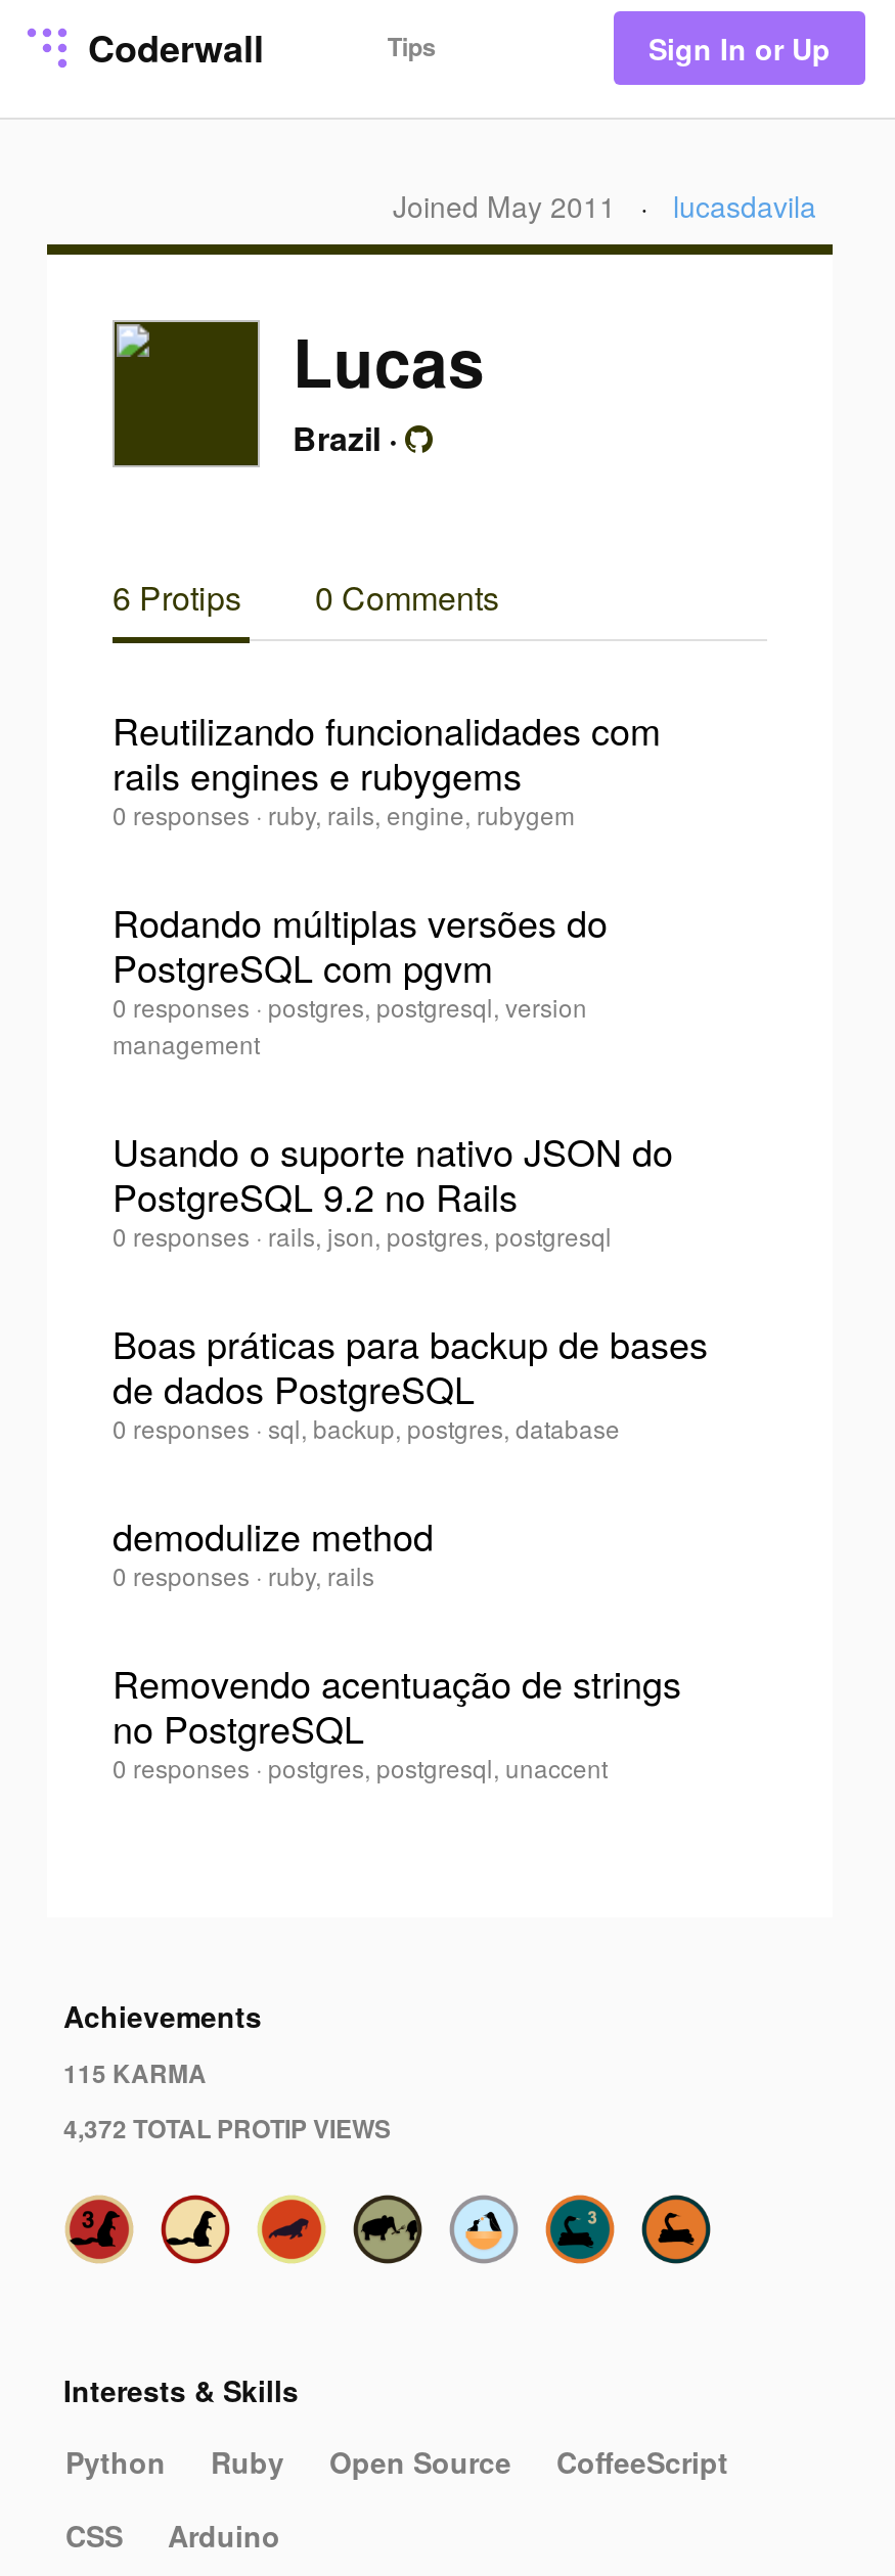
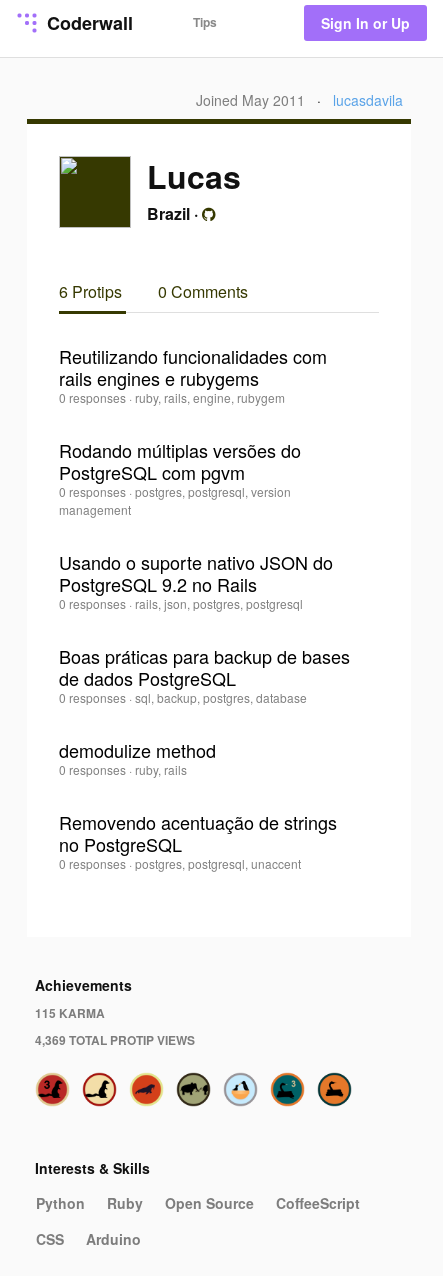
[63,2110,391,2146] 4,372 TOTAL PROTIP VIEWS -> [35,1031,195,1049] 4,369 TOTAL PROTIP VIEWS

